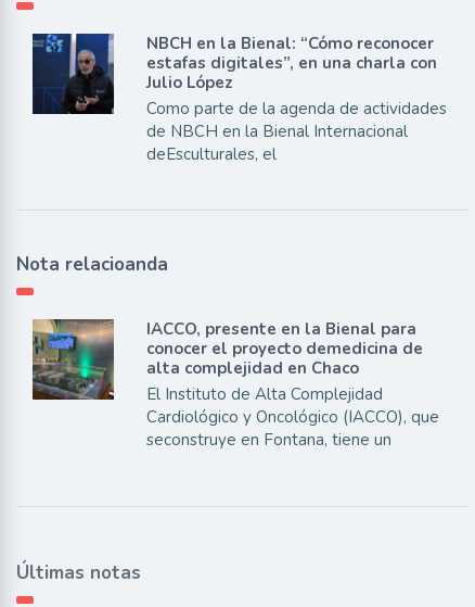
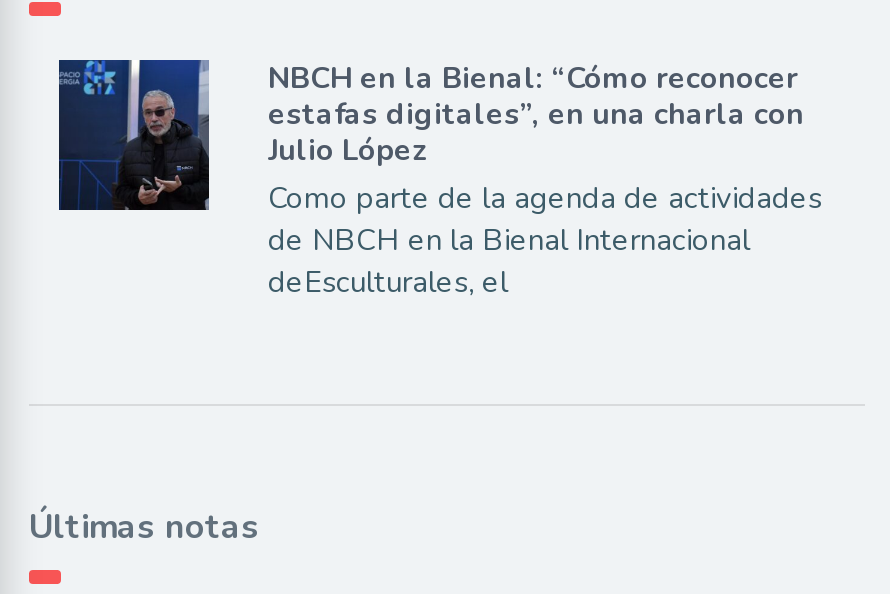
[16,252,439,450] [image] | Nota relacioanda | IACCO, presente en la Bienal para | conocer el proyecto demedicina de | alta complejidad en Chaco | El Instituto de Alta Complejidad | Cardiológico y Oncológico (IACCO), que | seconstruye en Fontana, tiene un -> none

